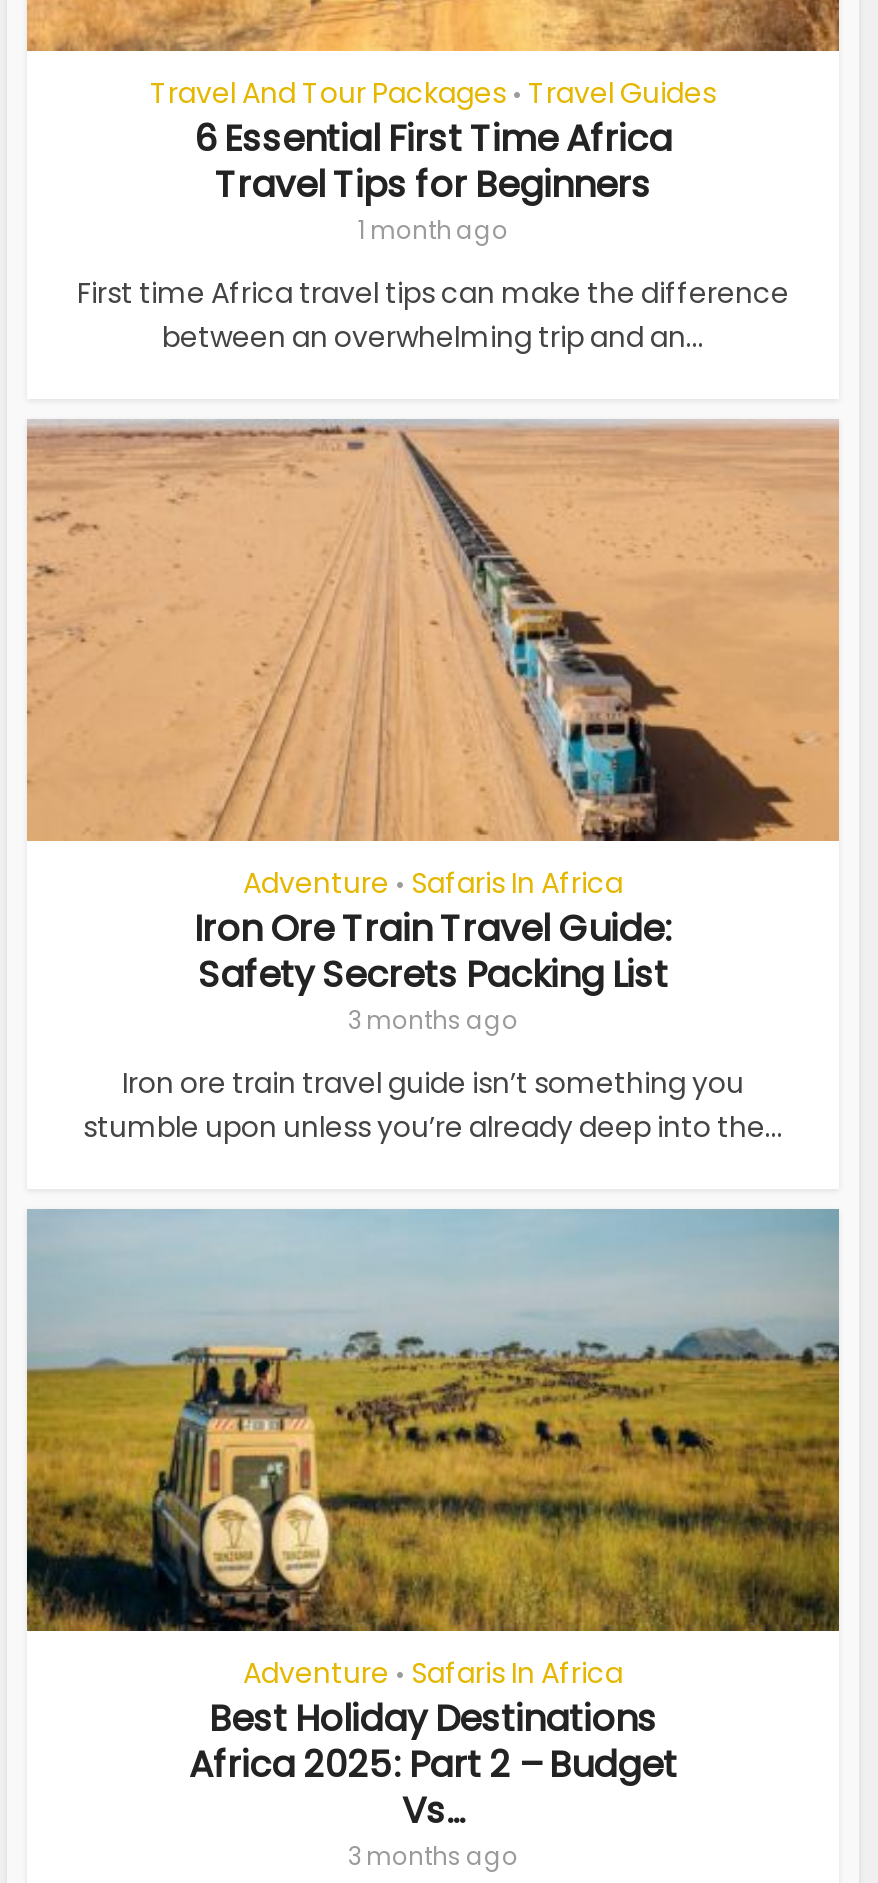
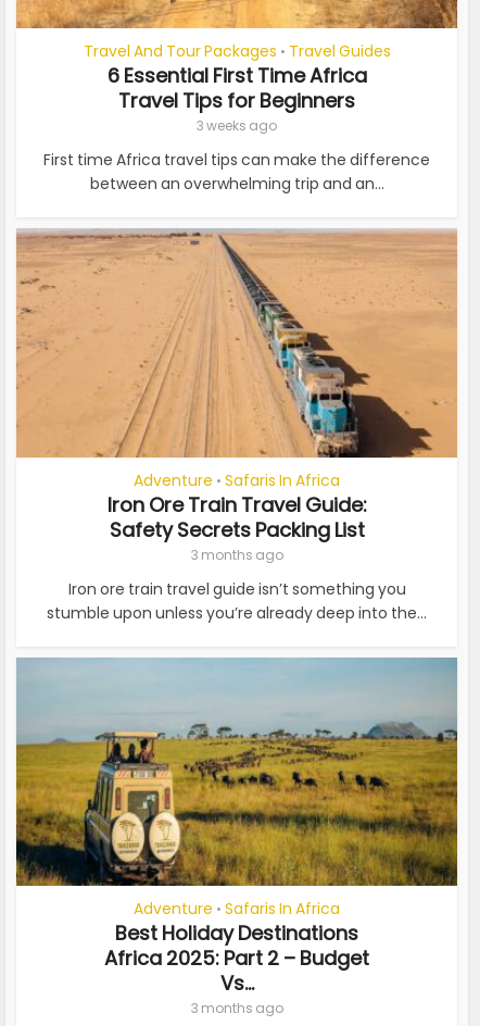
[358,213,508,247] 1 month ago -> [197,116,277,134] 3 weeks ago

